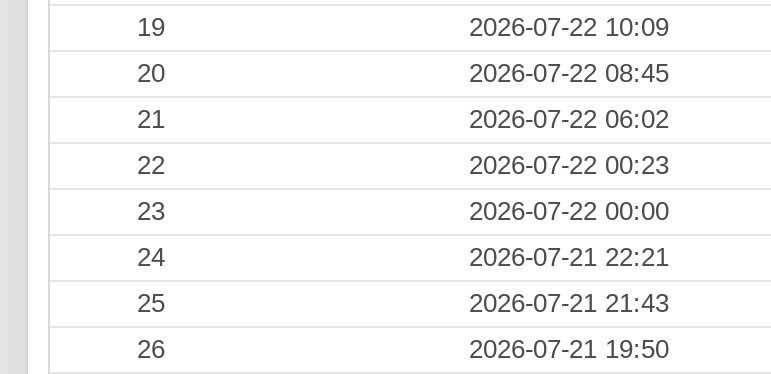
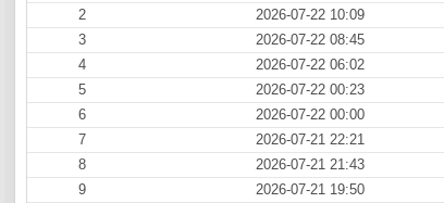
[137,12,165,42] 19 -> [78,7,86,23] 2
[137,58,165,88] 20 -> [78,31,86,48] 3
[137,104,165,134] 21 -> [78,56,86,73] 4
[137,150,165,180] 22 -> [78,81,86,98] 5
[137,196,165,226] 23 -> [78,106,86,123] 6
[137,242,165,272] 24 -> [78,131,86,148] 7
[137,288,165,318] 25 -> [78,156,86,173] 8
[137,334,165,364] 26 -> [78,181,86,198] 9

